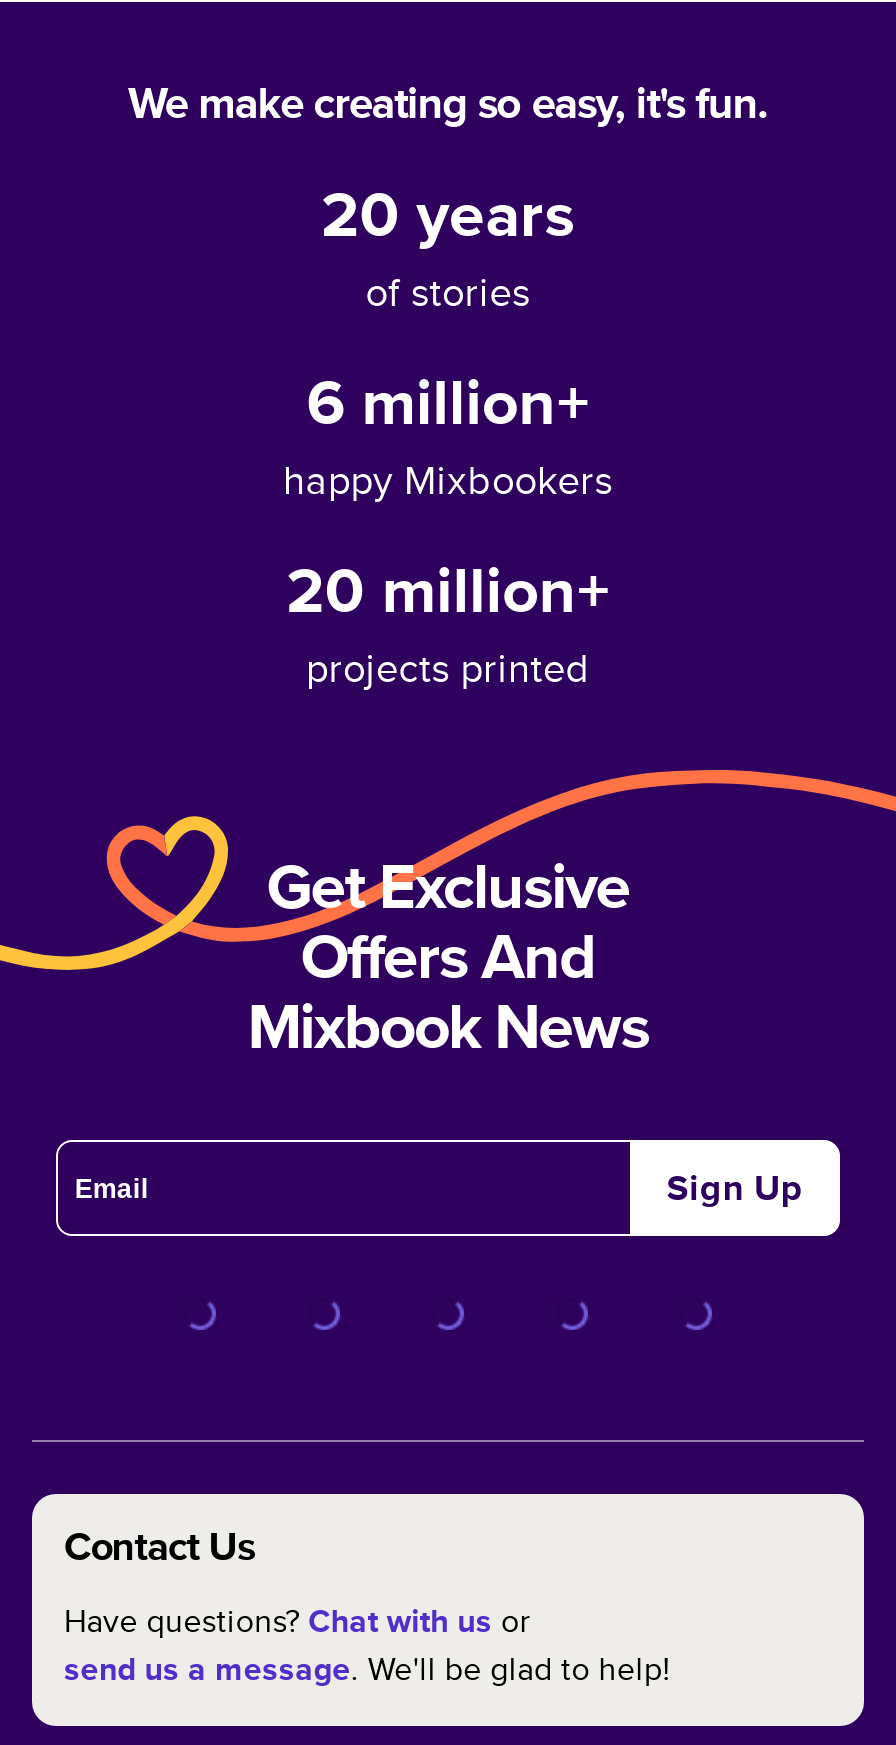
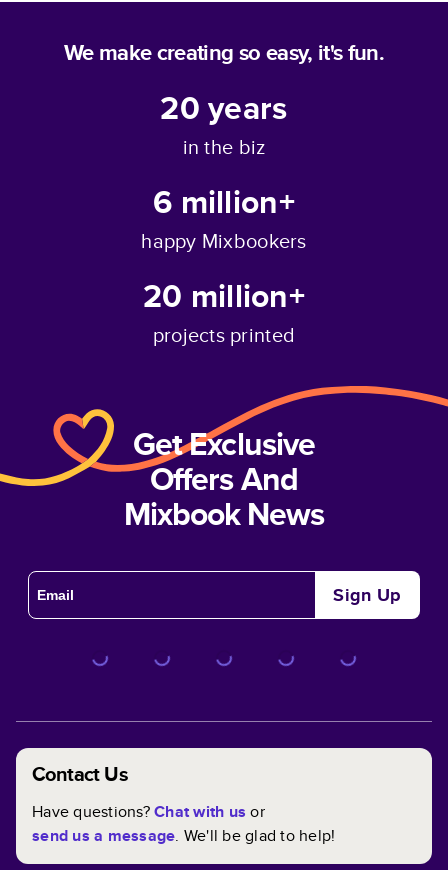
[365,262,531,320] of stories -> [183,132,265,161] in the biz

